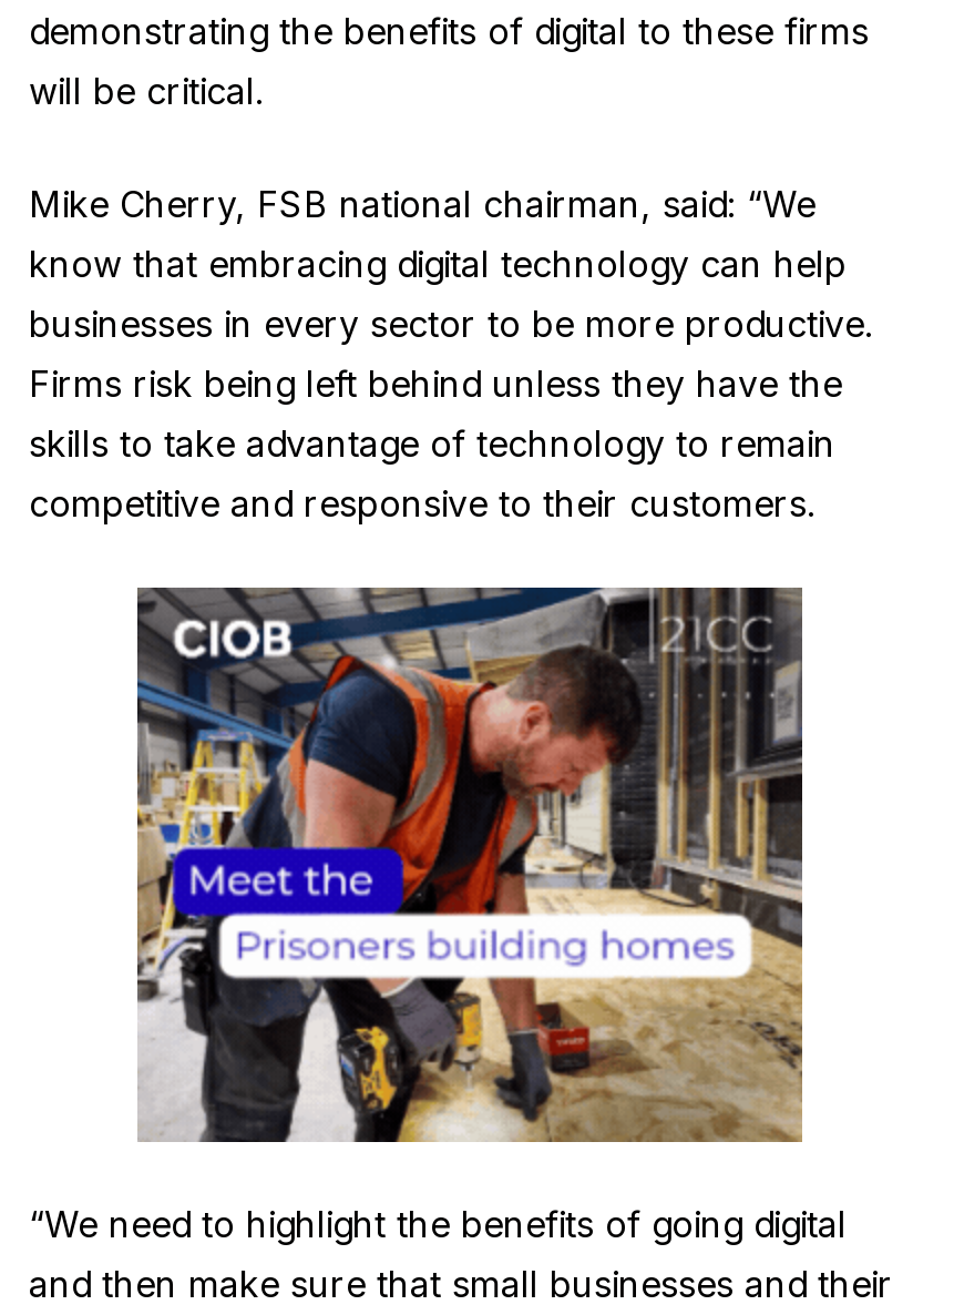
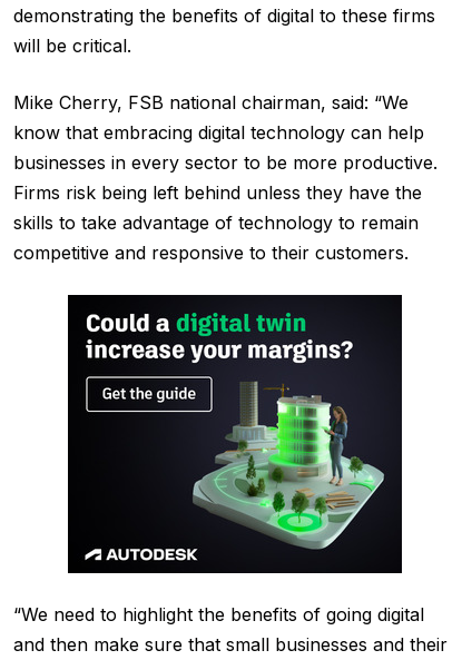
[135,585,804,1144] [image] -> [67,294,403,574] [image]

